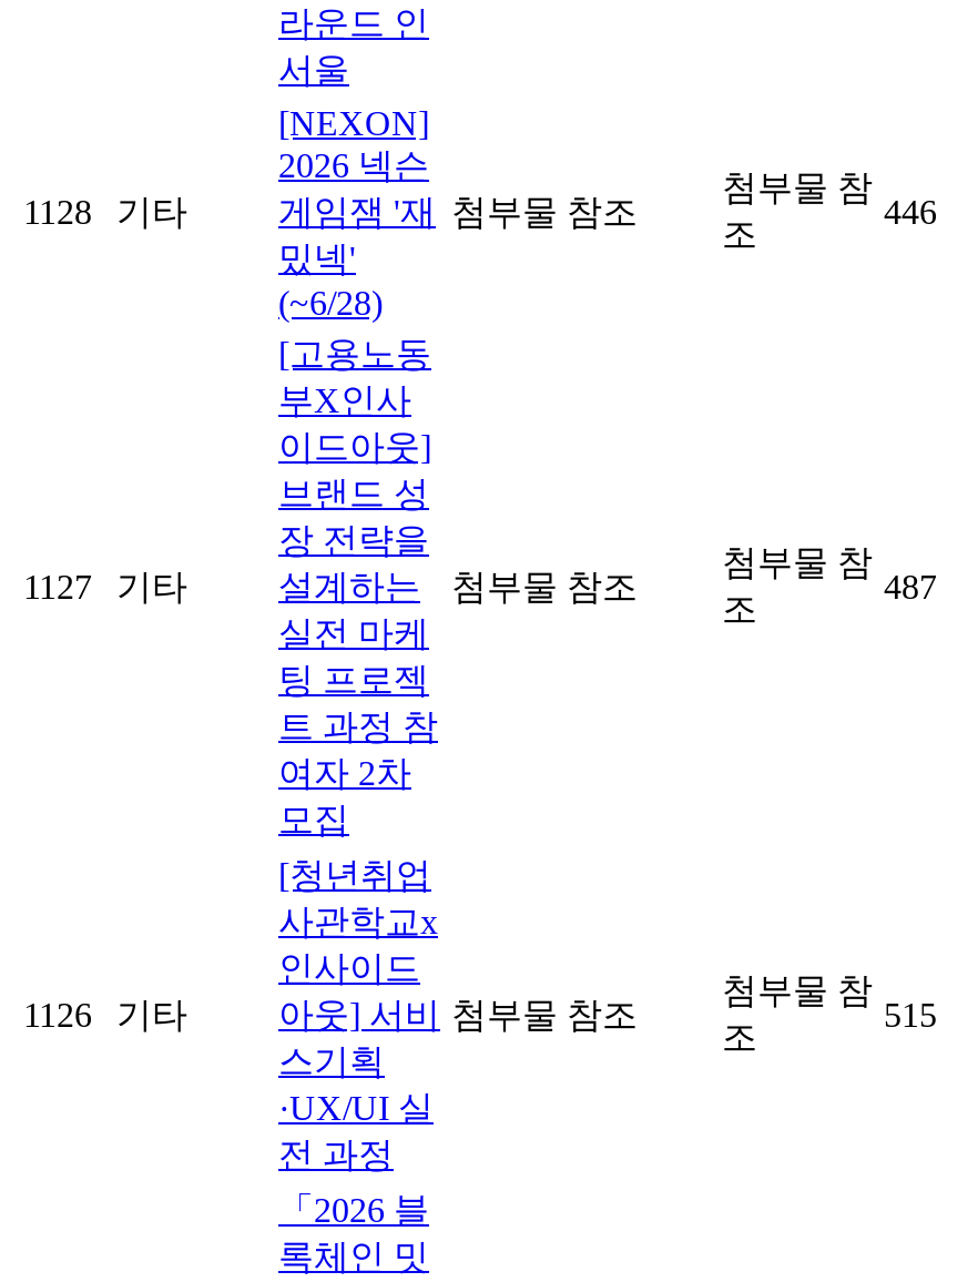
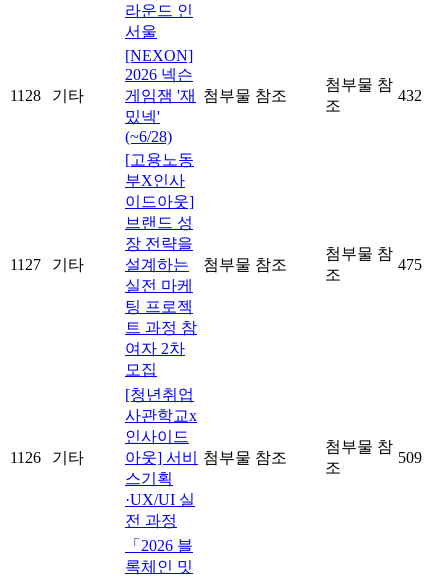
[884,194,937,231] 446 -> [398,87,422,104] 432
[884,568,937,606] 487 -> [398,256,422,273] 475
[884,997,937,1034] 515 -> [398,449,422,466] 509

